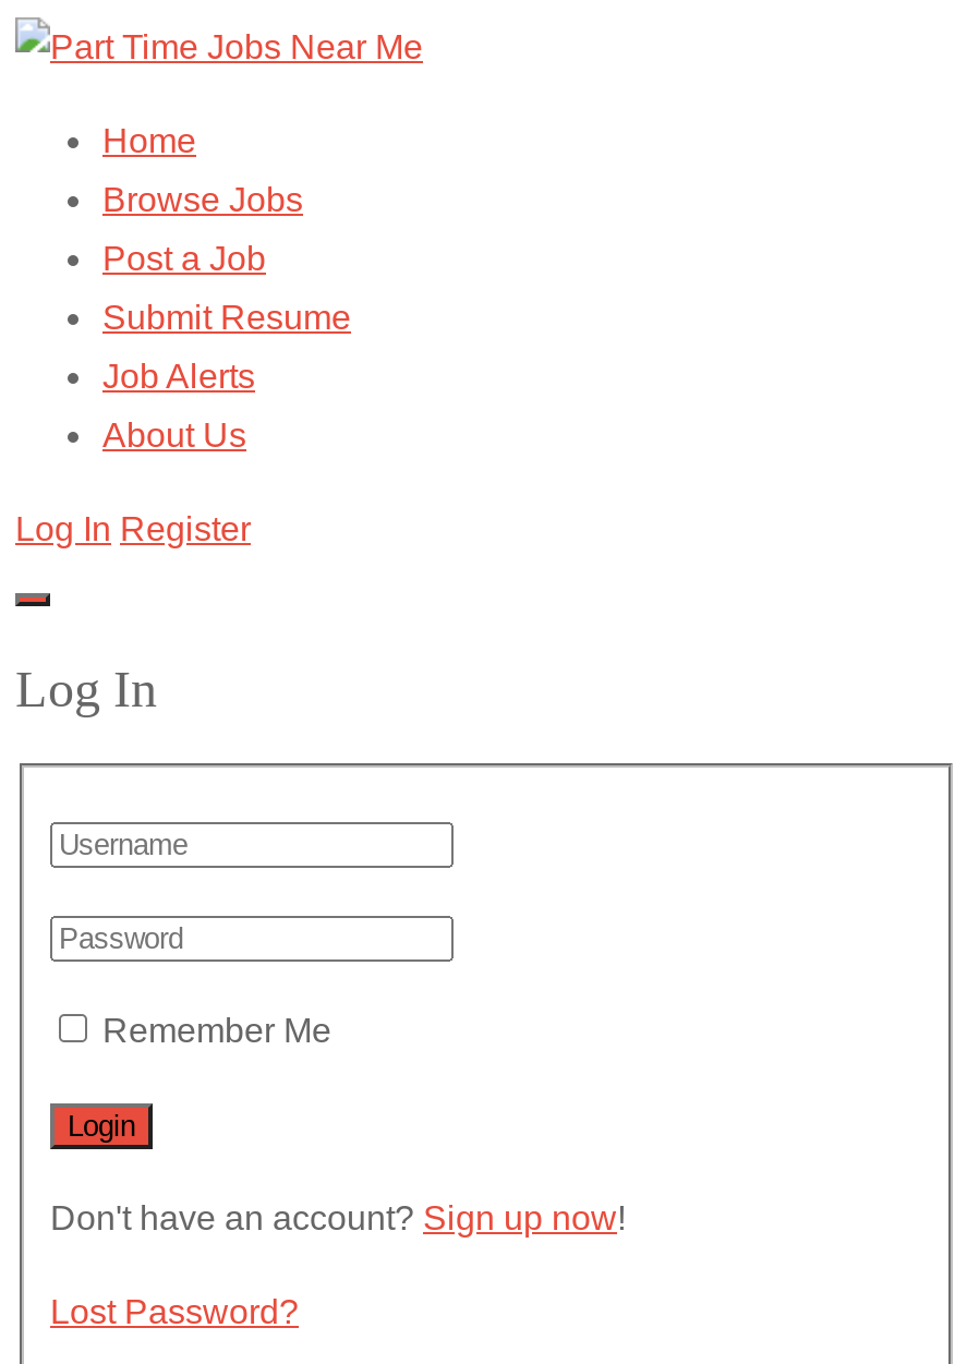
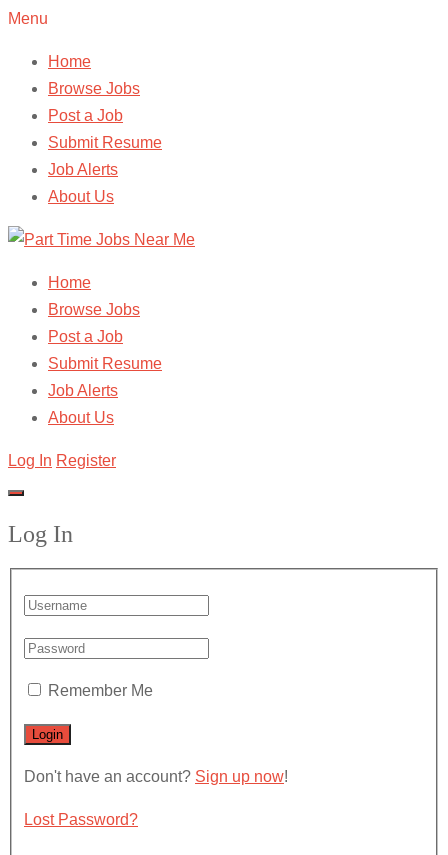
none -> [8,10,162,205] Menu | Home | Browse Jobs | Post a Job | Submit Resume | Job Alerts | About Us

